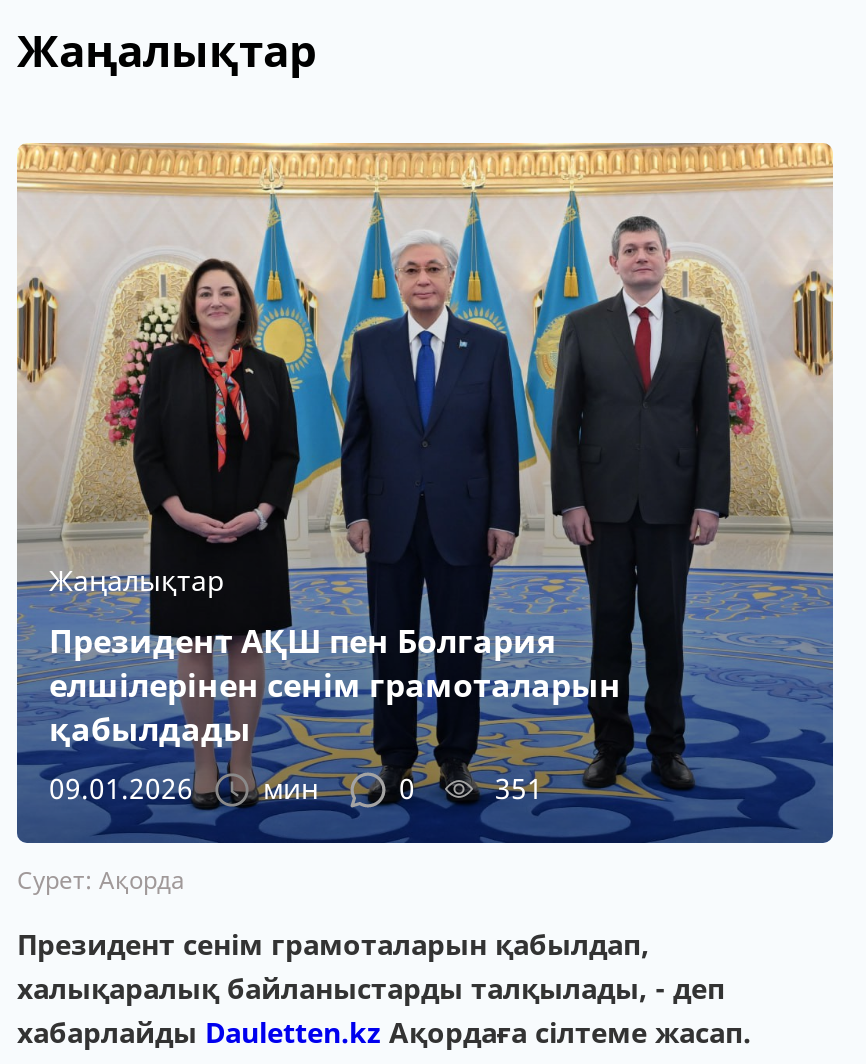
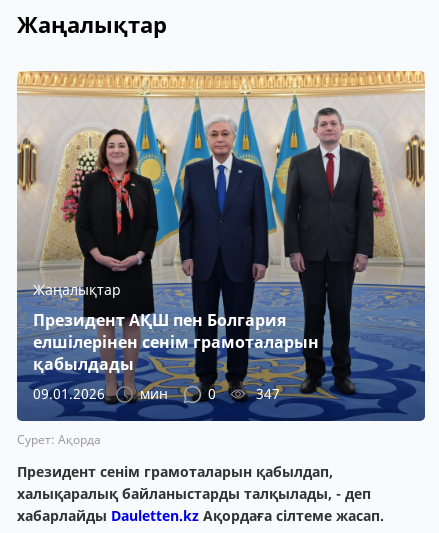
[495,769,543,807] 351 -> [256,384,280,403] 347

